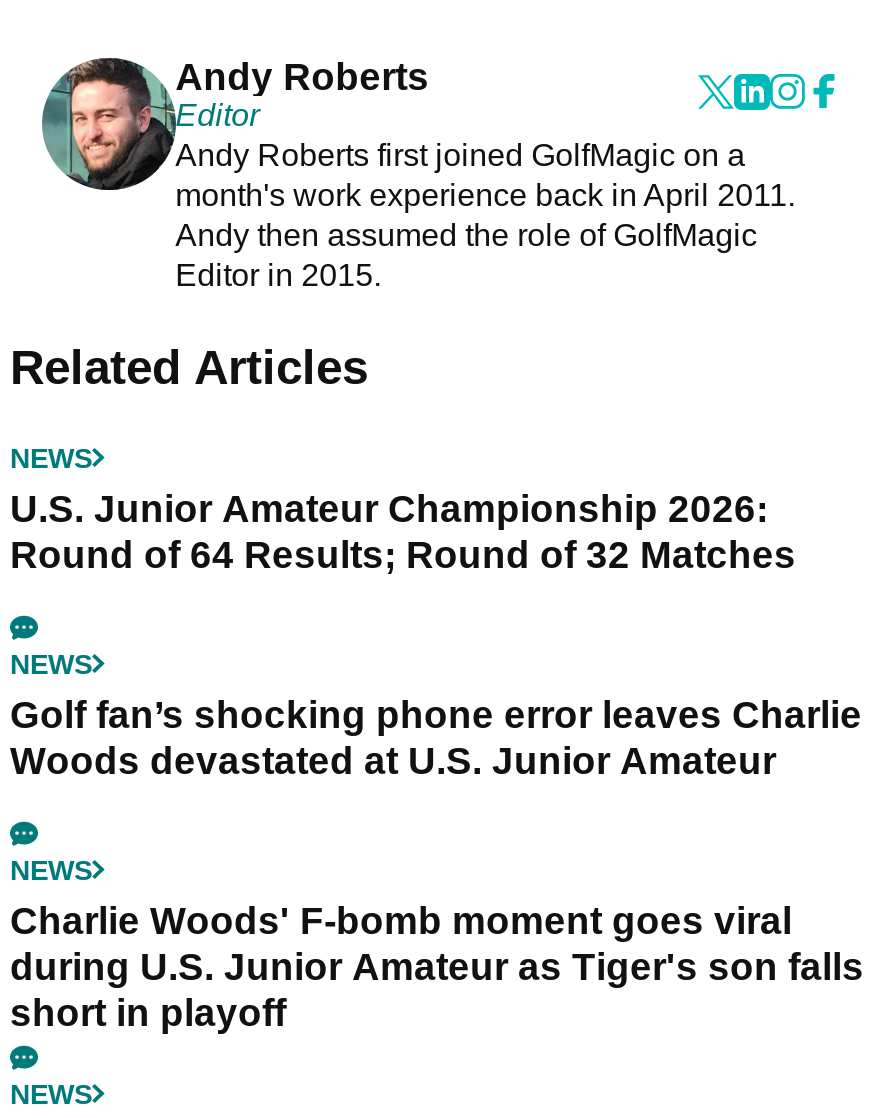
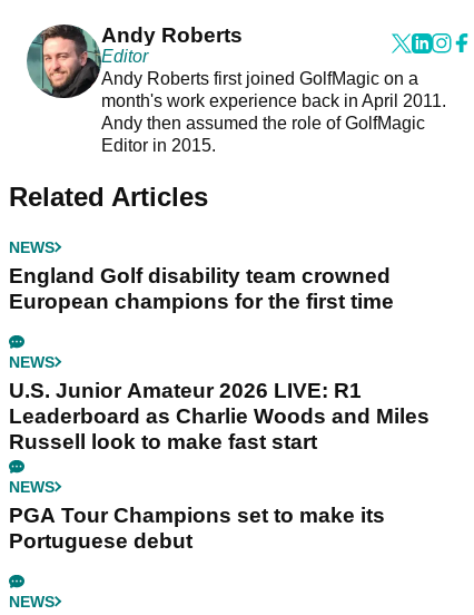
[10,487,796,575] U.S. Junior Amateur Championship 2026: | Round of 64 Results; Round of 32 Matches -> [9,264,394,313] England Golf disability team crowned | European champions for the first time
[10,693,862,781] Golf fan’s shocking phone error leaves Charlie | Woods devastated at U.S. Junior Amateur -> [9,378,429,453] U.S. Junior Amateur 2026 LIVE: R1 | Leaderboard as Charlie Woods and Miles | Russell look to make fast start
[10,899,864,1033] Charlie Woods' F-bomb moment goes viral | during U.S. Junior Amateur as Tiger's son falls | short in playoff -> [9,503,385,552] PGA Tour Champions set to make its | Portuguese debut

